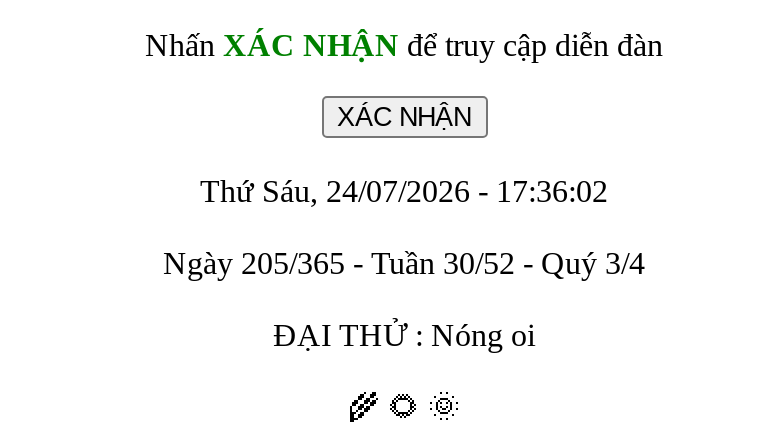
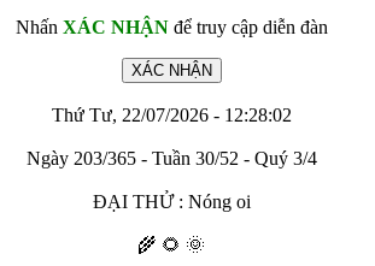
[200,174,608,208] Thứ Sáu, 24/07/2026 - 17:36:02 -> [51,105,291,125] Thứ Tư, 22/07/2026 - 12:28:02
[163,246,645,280] Ngày 205/365 - Tuần 30/52 - Quý 3/4 -> [26,148,317,169] Ngày 203/365 - Tuần 30/52 - Quý 3/4

